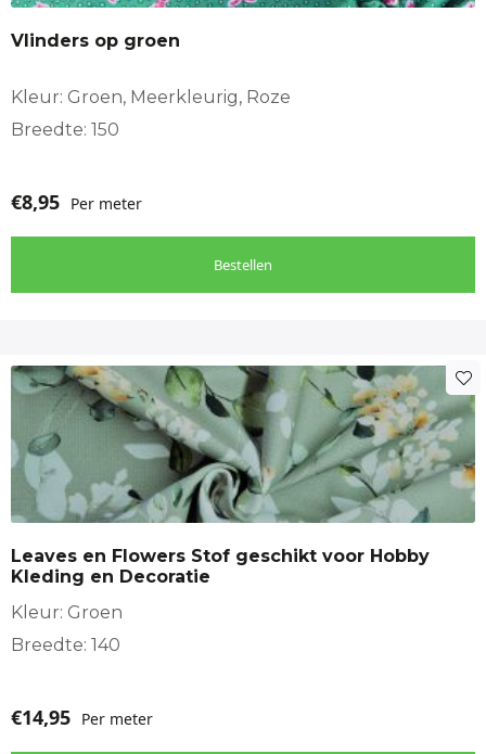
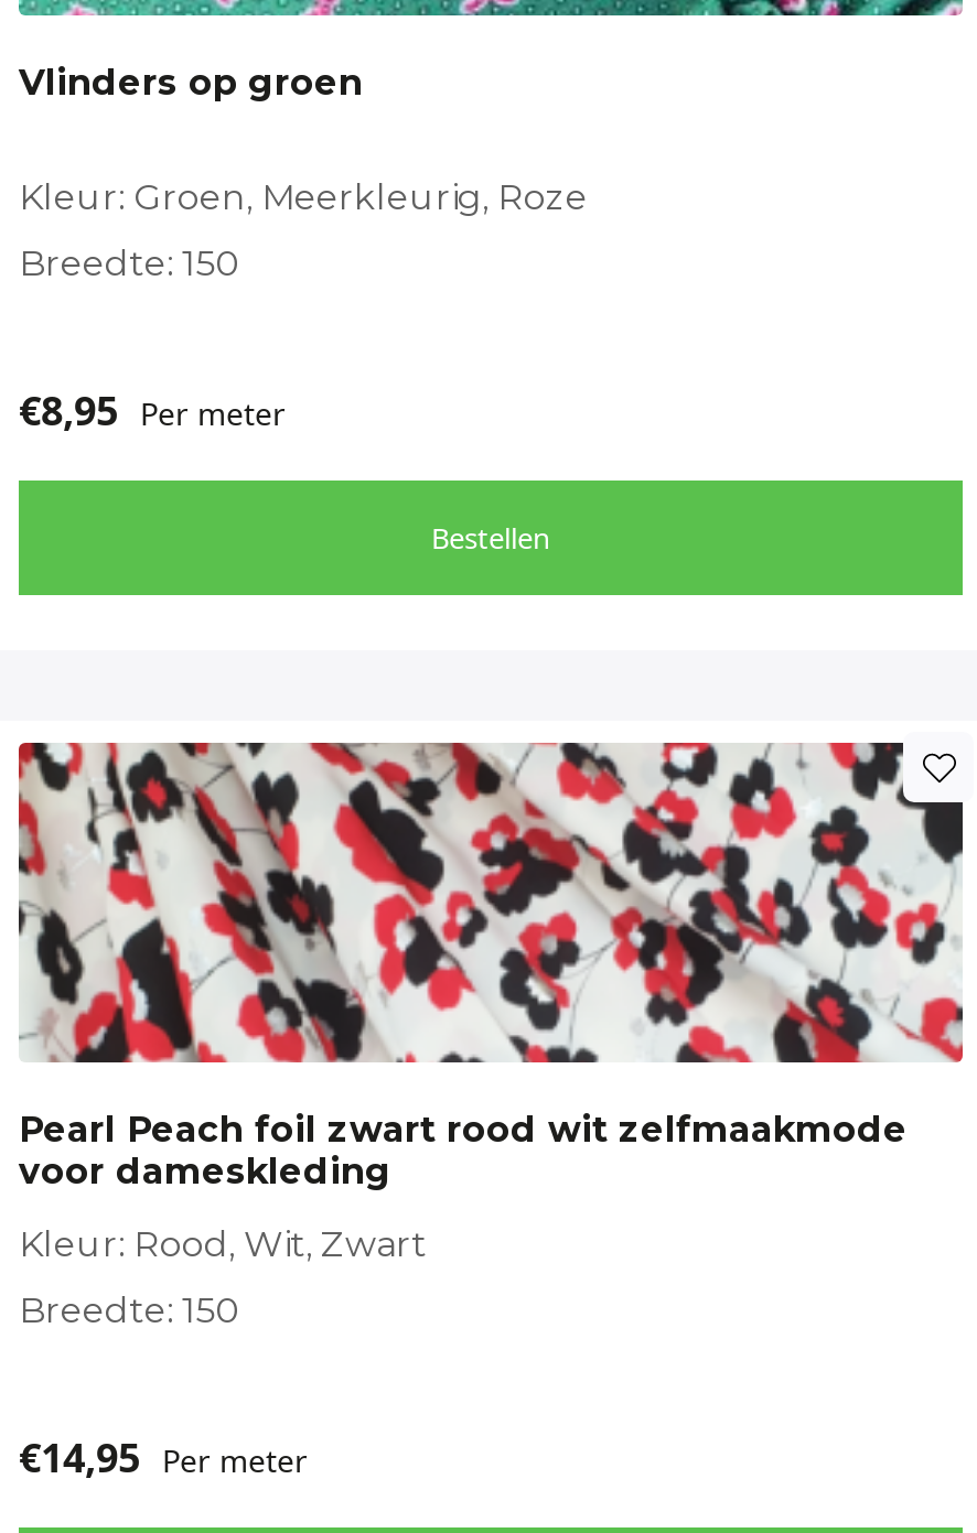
[10,365,476,587] [image] | Leaves en Flowers Stof geschikt voor Hobby | Kleding en Decoratie -> [17,741,965,1193] [image] | Pearl Peach foil zwart rood wit zelfmaakmode | voor dameskleding
[11,602,123,623] Kleur: Groen -> [19,1224,427,1266] Kleur: Rood, Wit, Zwart
[11,635,120,655] Breedte: 140 -> [19,1290,239,1332] Breedte: 150

